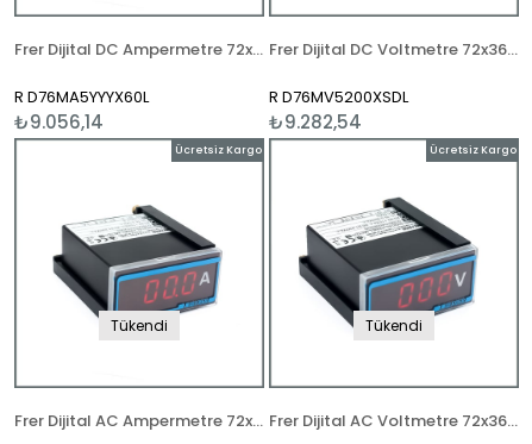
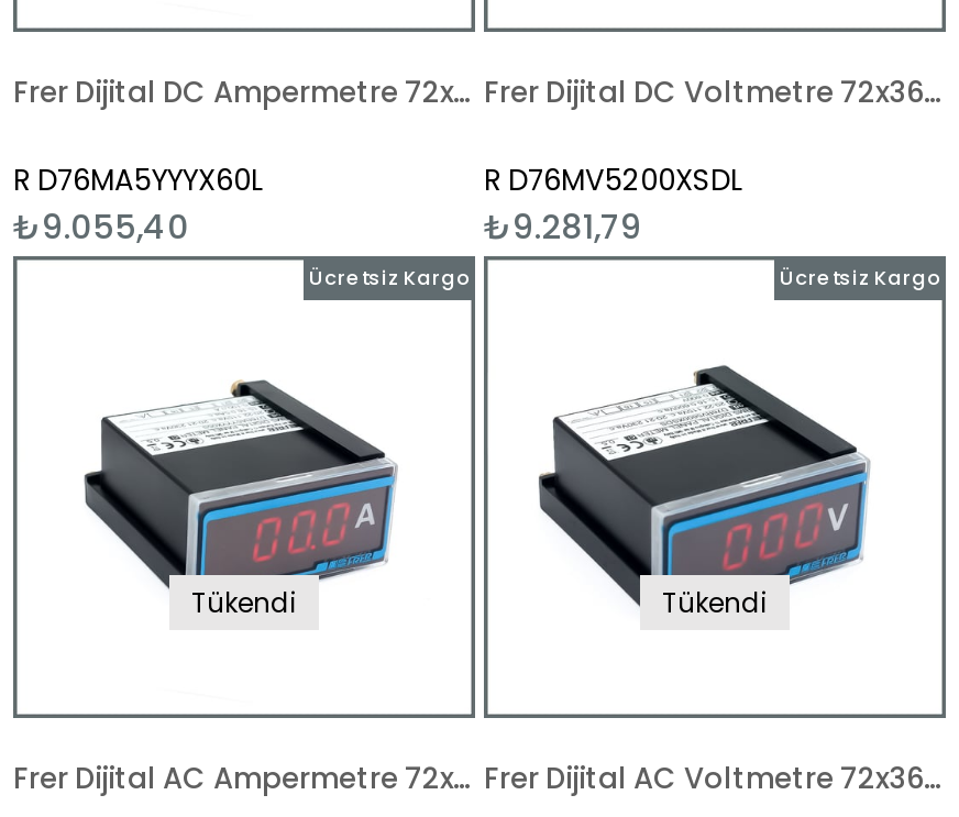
[14,110,104,135] ₺9.056,14 -> [13,203,189,250] ₺9.055,40
[269,110,362,135] ₺9.282,54 -> [484,203,642,250] ₺9.281,79

